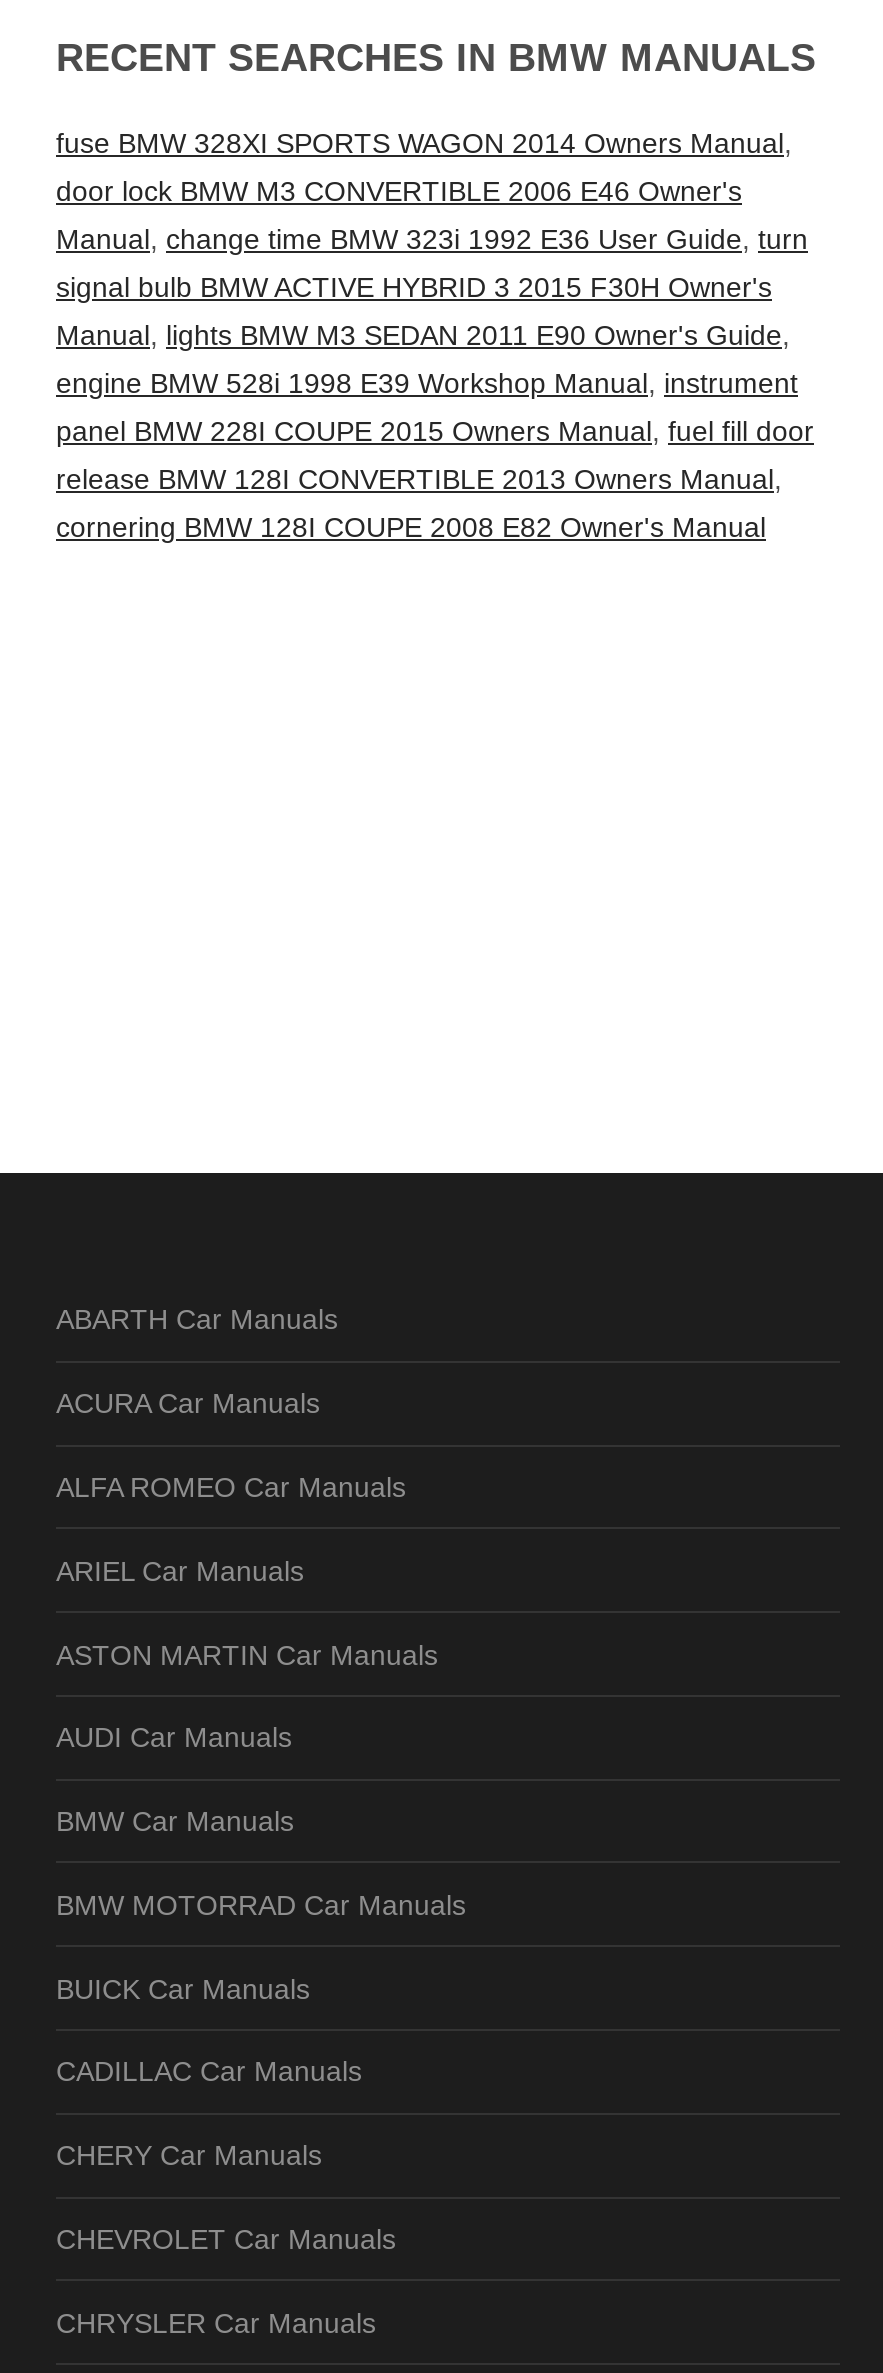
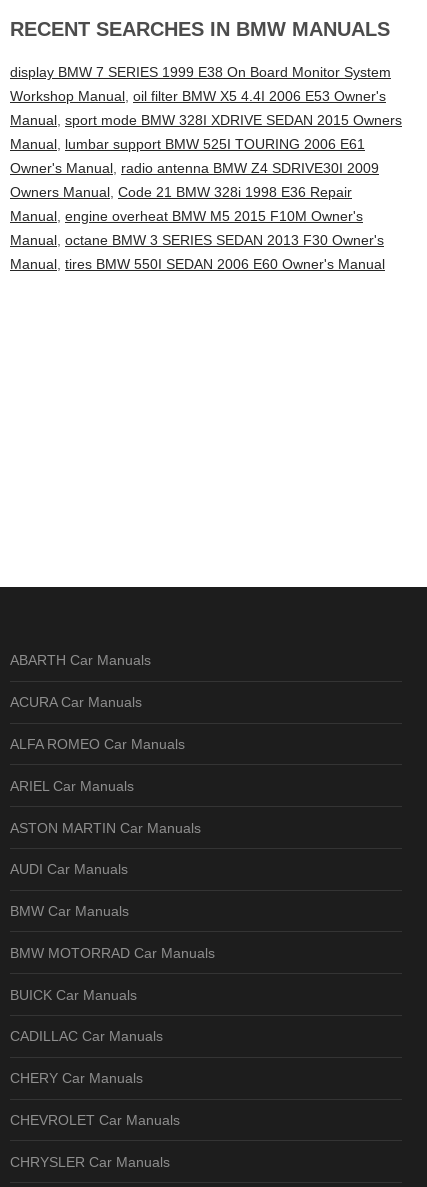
[56,128,792,160] fuse BMW 328XI SPORTS WAGON 2014 Owners Manual, -> [10,64,391,80] display BMW 7 SERIES 1999 E38 On Board Monitor System
[56,176,742,208] door lock BMW M3 CONVERTIBLE 2006 E46 Owner's -> [10,88,386,104] Workshop Manual, oil filter BMW X5 4.4I 2006 E53 Owner's
[56,224,808,256] Manual, change time BMW 323i 1992 E36 User Guide, turn -> [10,112,402,128] Manual, sport mode BMW 328I XDRIVE SEDAN 2015 Owners
[56,272,772,304] signal bulb BMW ACTIVE HYBRID 3 2015 F30H Owner's -> [10,136,365,152] Manual, lumbar support BMW 525I TOURING 2006 E61
[56,320,790,352] Manual, lights BMW M3 SEDAN 2011 E90 Owner's Guide, -> [10,160,379,176] Owner's Manual, radio antenna BMW Z4 SDRIVE30I 2009
[56,368,798,400] engine BMW 528i 1998 E39 Workshop Manual, instrument -> [10,184,352,200] Owners Manual, Code 21 BMW 328i 1998 E36 Repair
[56,416,814,448] panel BMW 228I COUPE 2015 Owners Manual, fuel fill door -> [10,208,363,224] Manual, engine overheat BMW M5 2015 F10M Owner's
[56,464,782,496] release BMW 128I CONVERTIBLE 2013 Owners Manual, -> [10,232,384,248] Manual, octane BMW 3 SERIES SEDAN 2013 F30 Owner's
[56,512,766,544] cornering BMW 128I COUPE 2008 E82 Owner's Manual -> [10,256,385,272] Manual, tires BMW 550I SEDAN 2006 E60 Owner's Manual

